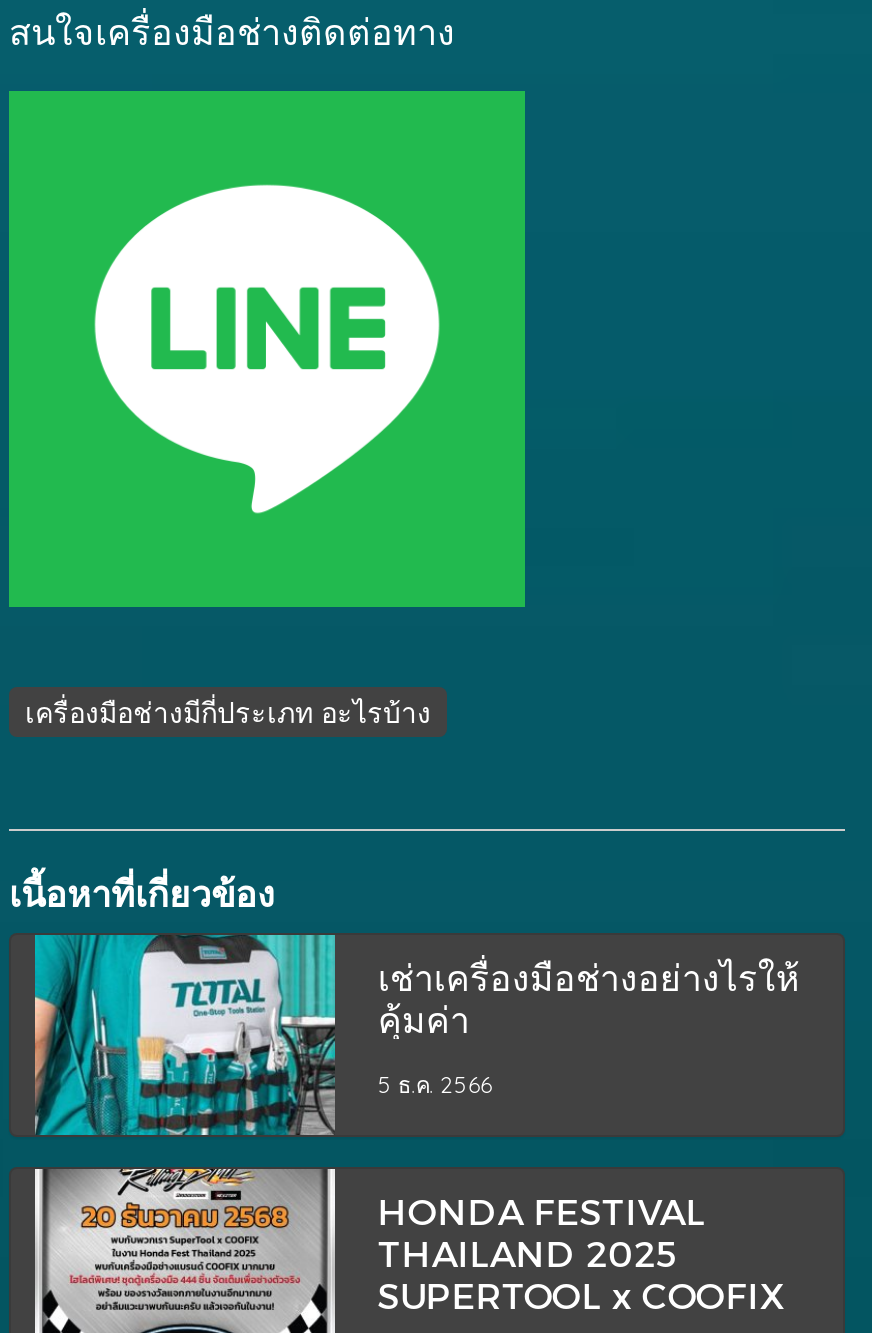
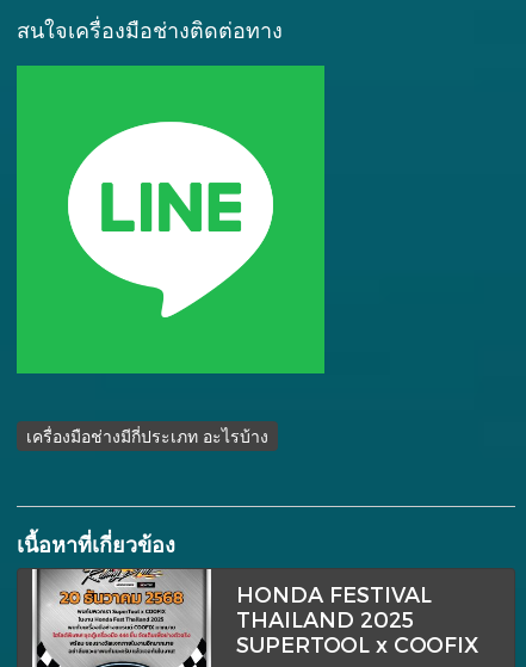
[13,935,800,1139] [image] | เช่าเครื่องมือช่างอย่างไรให้ | คุ้มค่า | 5 ธ.ค. 2566 -> none

